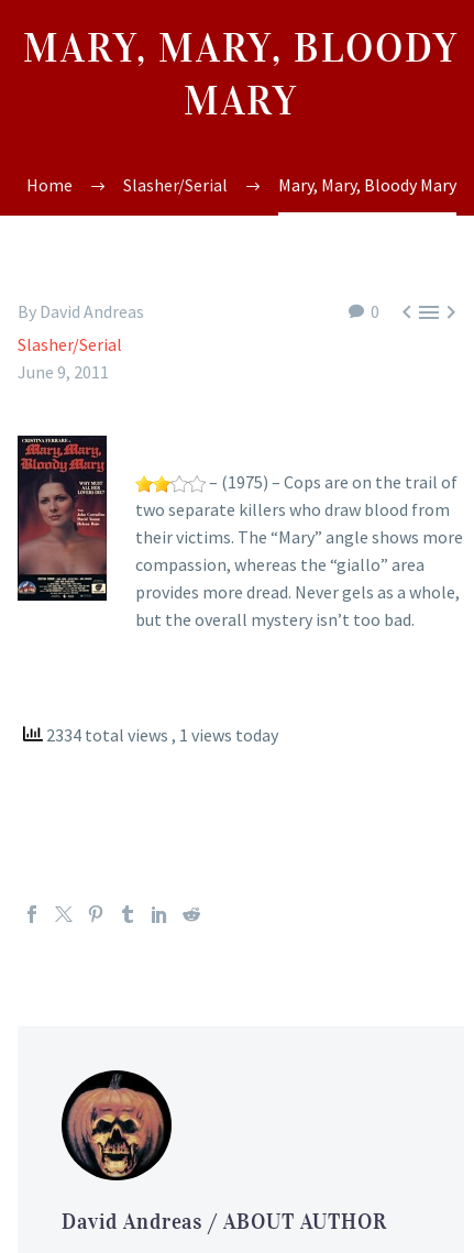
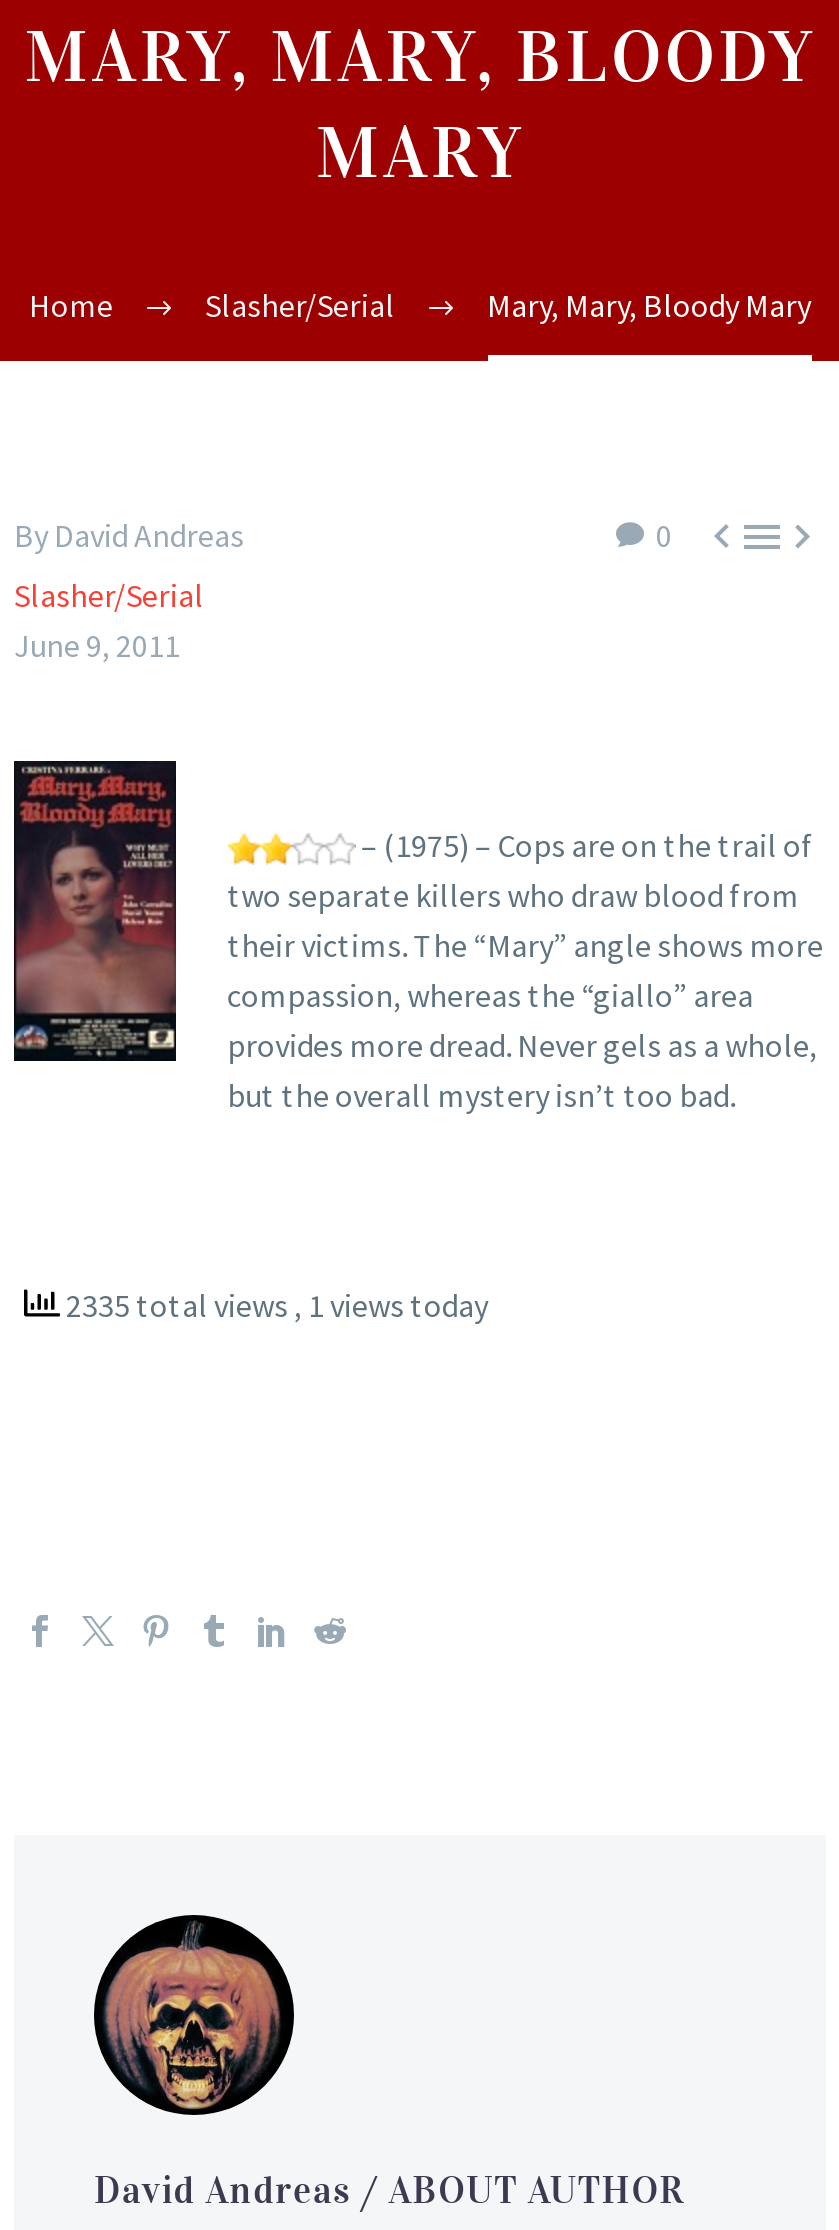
[43,724,278,746] 2334 total views, 1 views today -> [60,1285,488,1325] 2335 total views, 1 views today

